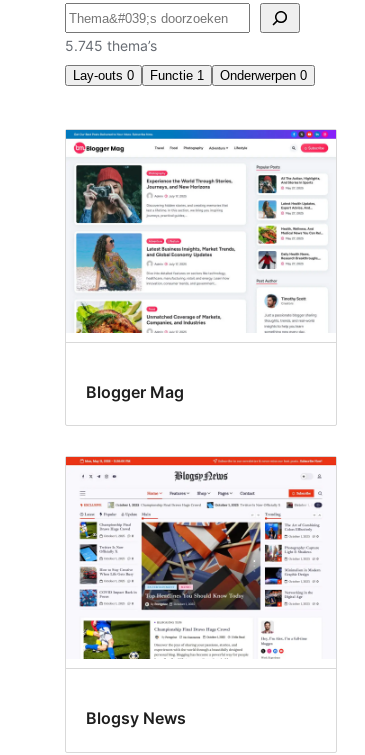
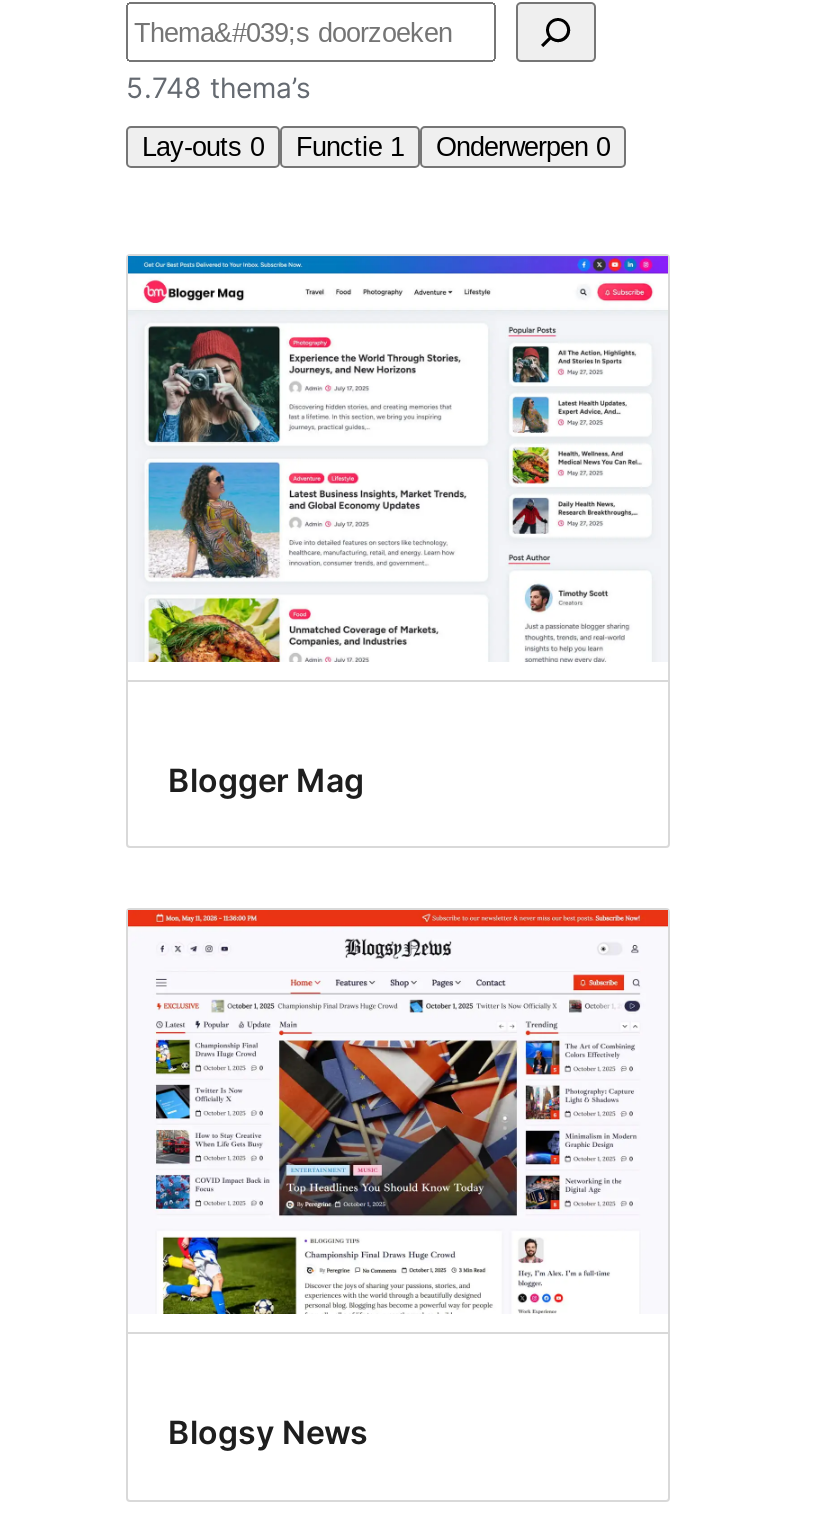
[65,37,157,54] 5.745 thema’s -> [126,70,310,104] 5.748 thema’s

